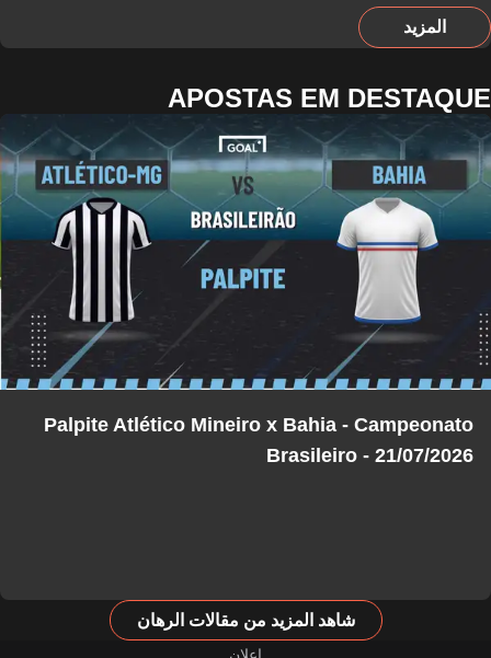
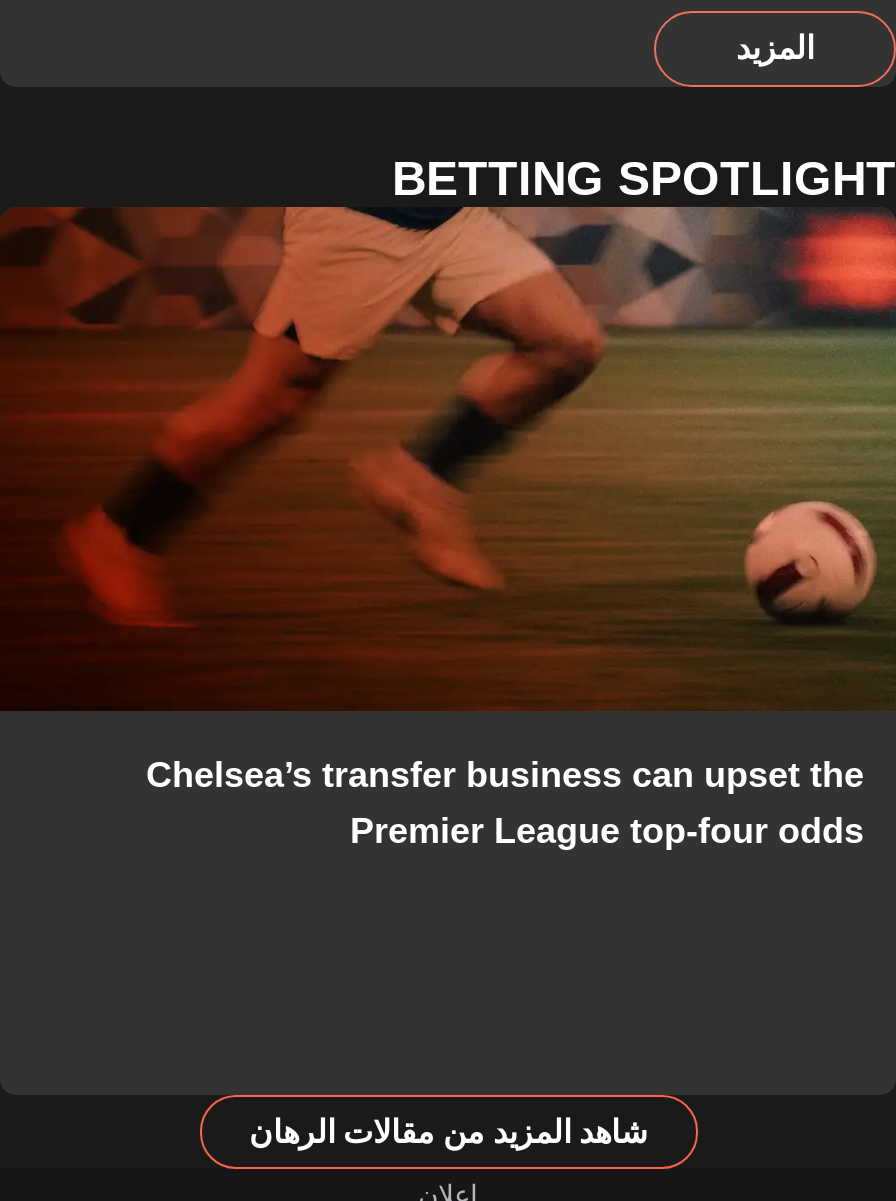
[168,83,491,113] APOSTAS EM DESTAQUE -> [392,151,896,205] BETTING SPOTLIGHT
[3,114,488,467] [image] | Palpite Atlético Mineiro x Bahia - Campeonato | Brasileiro - 21/07/2026 -> [6,205,890,851] [image] | Chelsea’s transfer business can upset the | Premier League top-four odds

